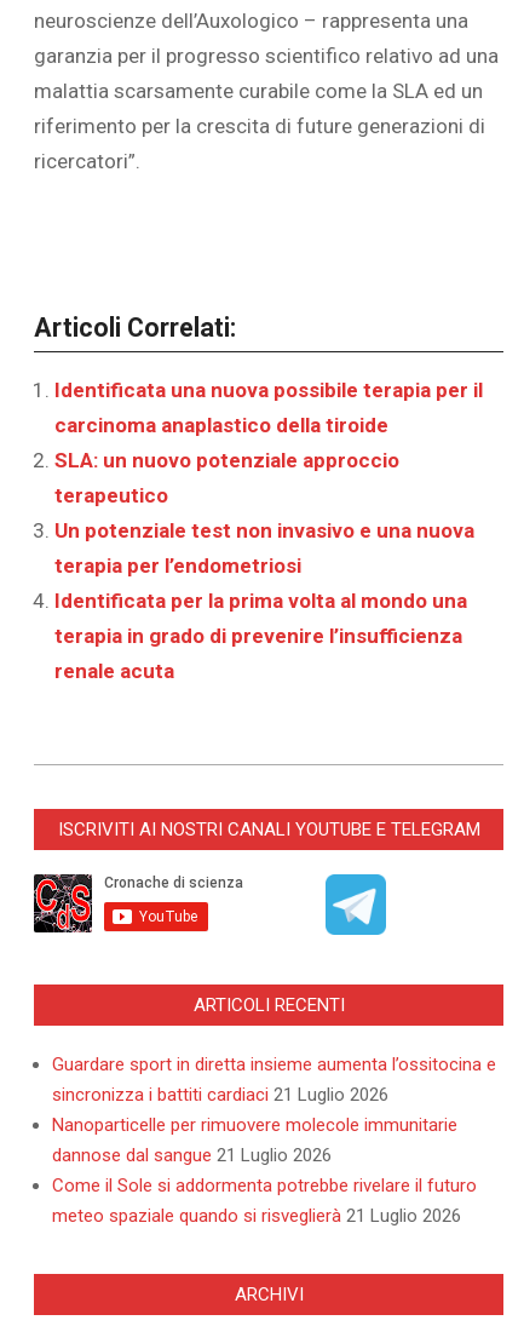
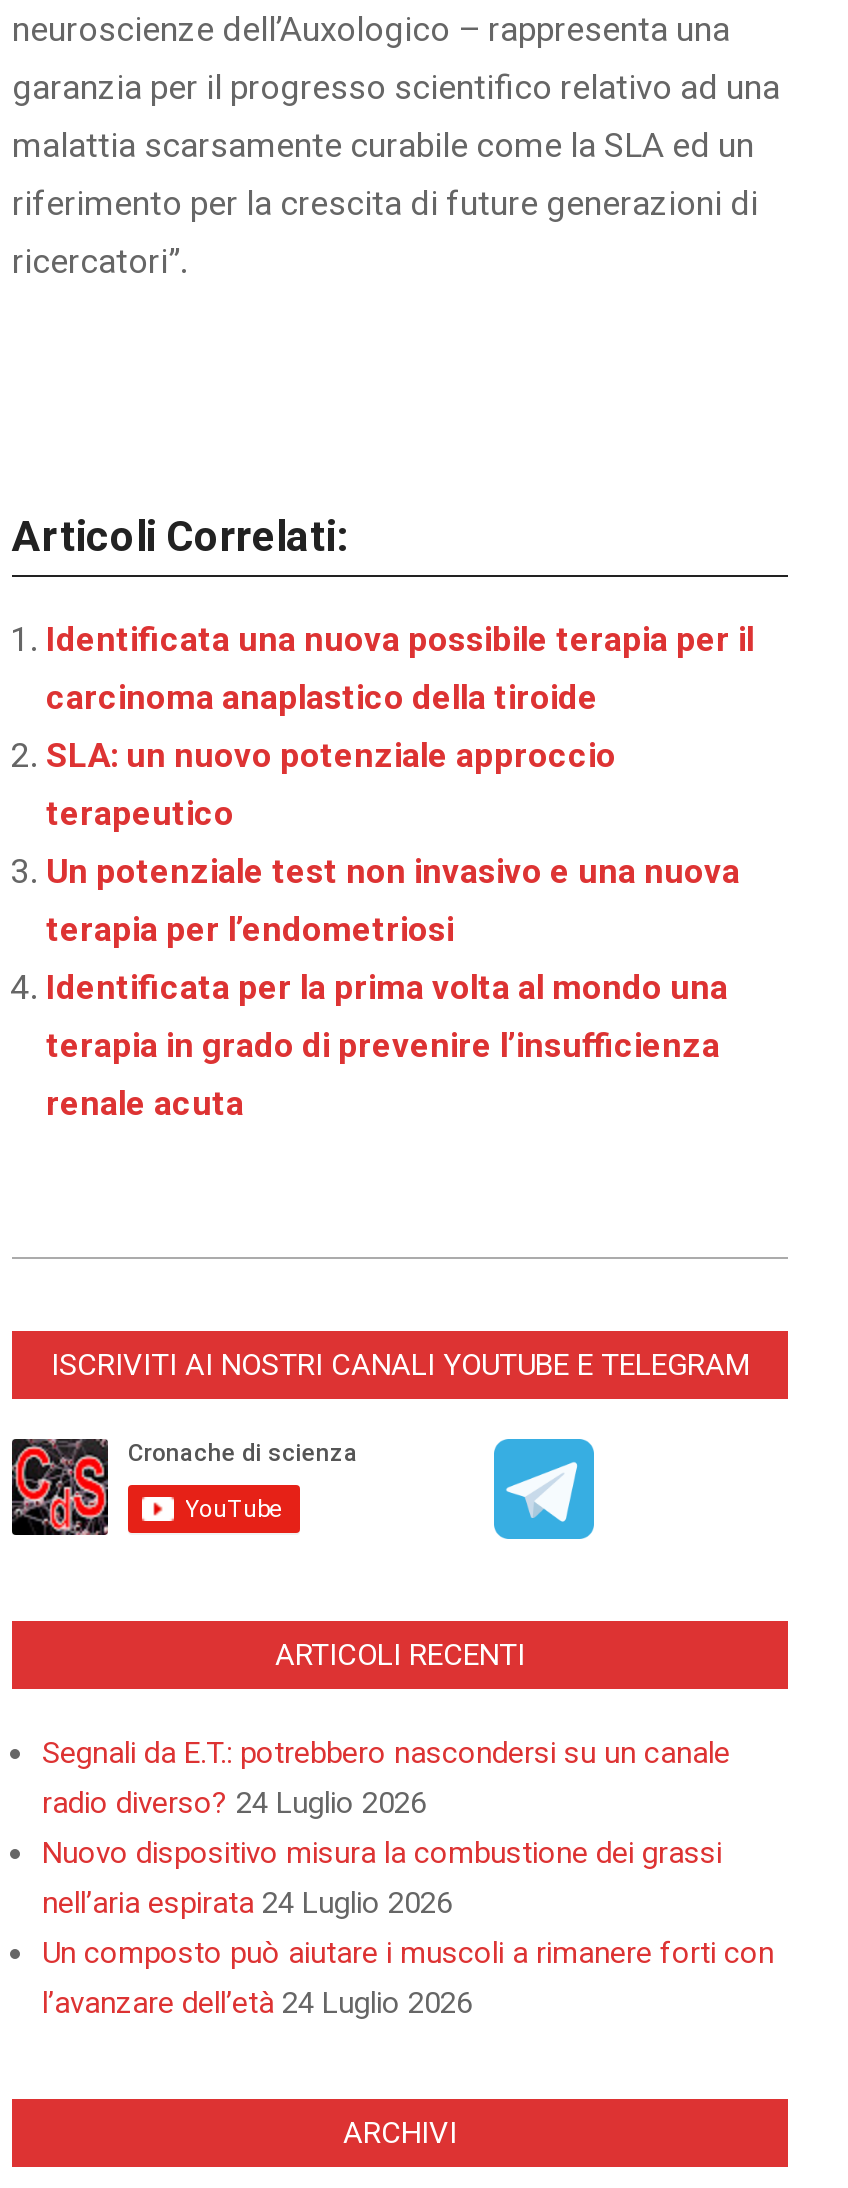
[52,1054,496,1227] Guardare sport in diretta insieme aumenta l’ossitocina e | sincronizza i battiti cardiaci 21 Luglio 2026 | Nanoparticelle per rimuovere molecole immunitarie | dannose dal sangue 21 Luglio 2026 | Come il Sole si addormenta potrebbe rivelare il futuro | meteo spaziale quando si risveglierà 21 Luglio 2026 -> [42,1736,774,2022] Segnali da E.T.: potrebbero nascondersi su un canale | radio diverso? 24 Luglio 2026 | Nuovo dispositivo misura la combustione dei grassi | nell’aria espirata 24 Luglio 2026 | Un composto può aiutare i muscoli a rimanere forti con | l’avanzare dell’età 24 Luglio 2026

